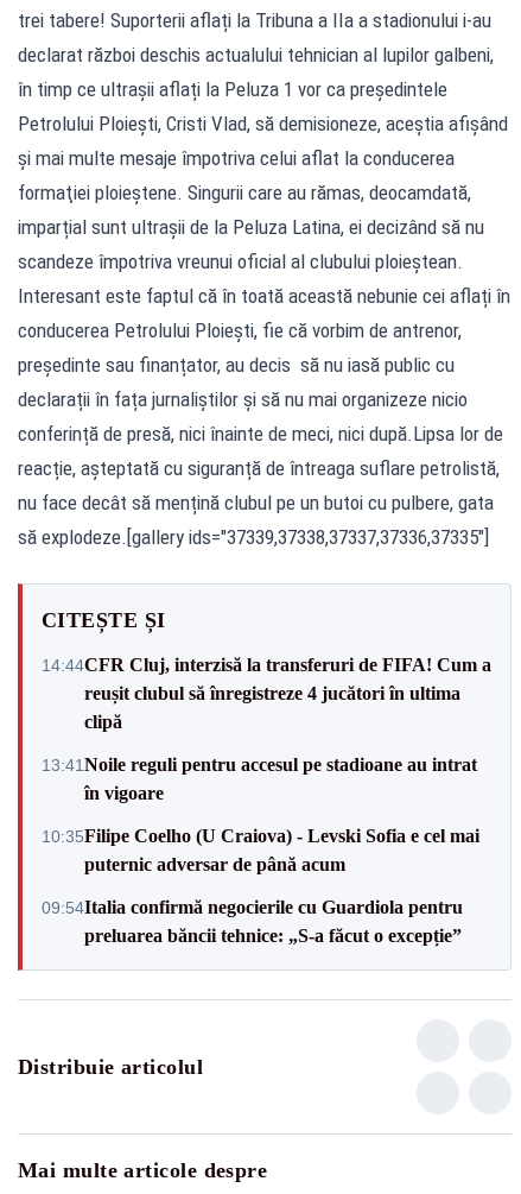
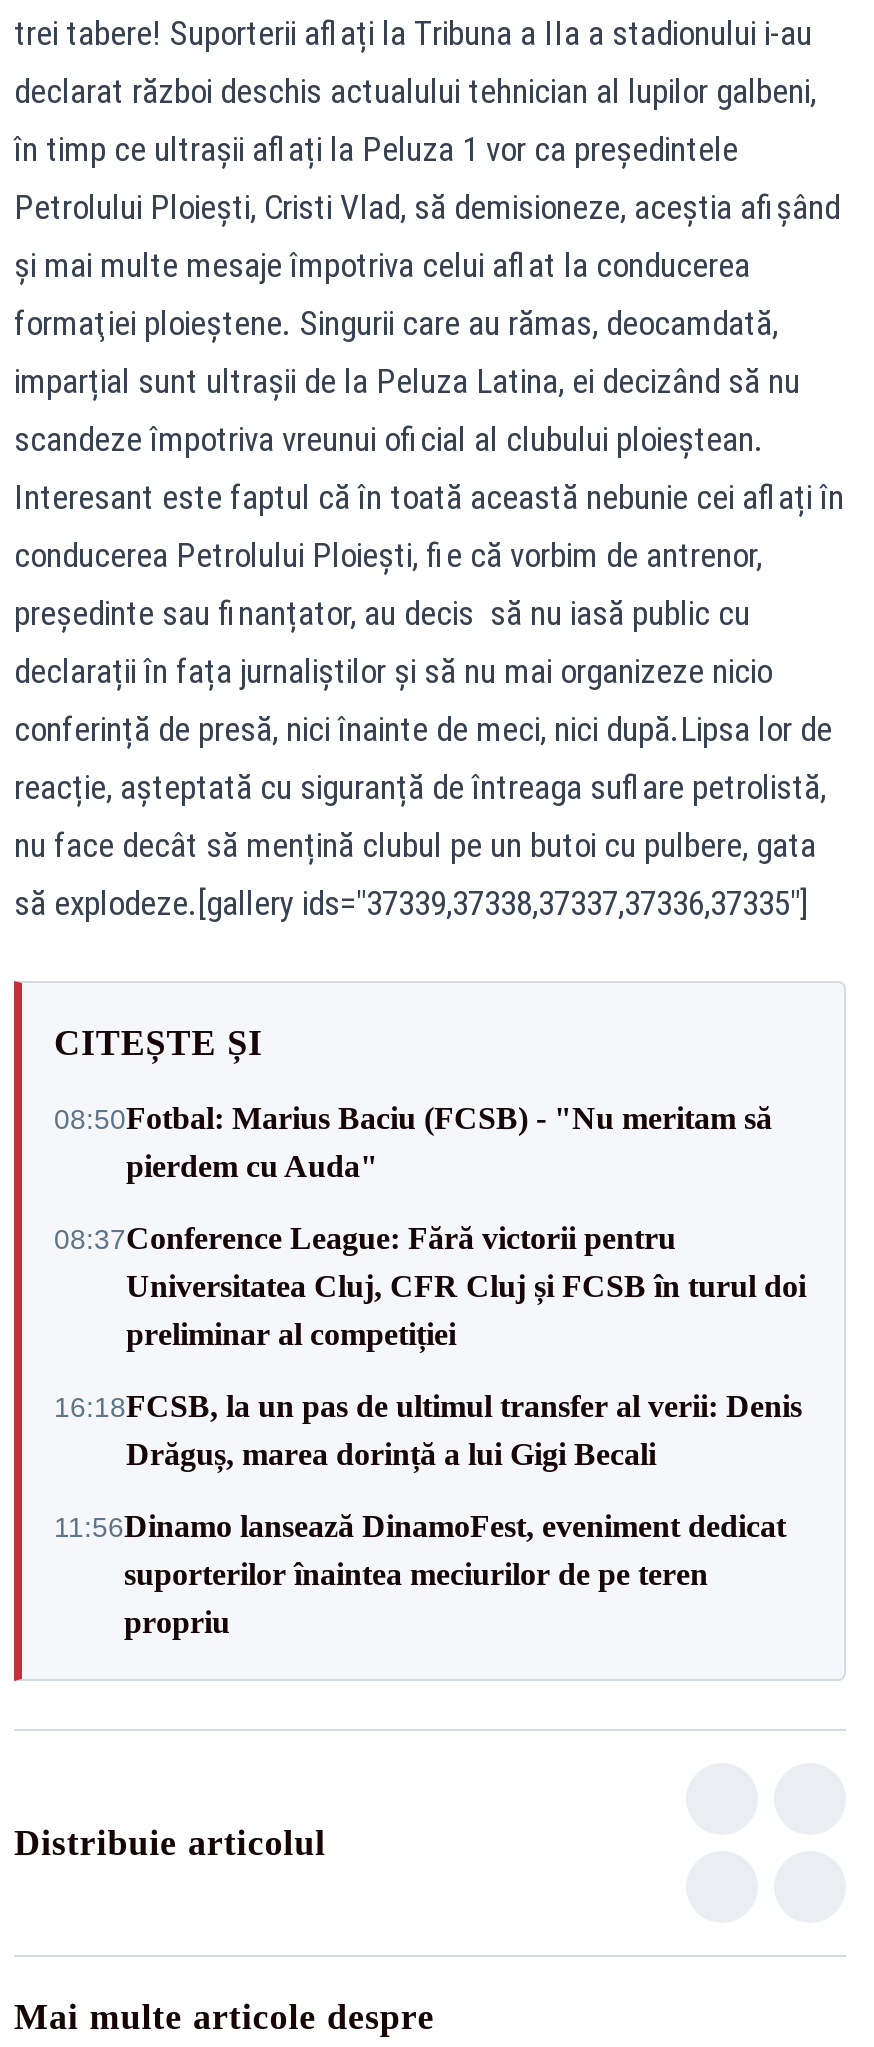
[42,654,491,731] 14:44CFR Cluj, interzisă la transferuri de FIFA! Cum a | reușit clubul să înregistreze 4 jucători în ultima | clipă -> [54,1100,772,1182] 08:50Fotbal: Marius Baciu (FCSB) - "Nu meritam să | pierdem cu Auda"
[42,754,477,803] 13:41 Noile reguli pentru accesul pe stadioane au intrat | în vigoare -> [54,1220,806,1350] 08:37Conference League: Fără victorii pentru | Universitatea Cluj, CFR Cluj și FCSB în turul doi | preliminar al competiției
[42,825,479,874] 10:35Filipe Coelho (U Craiova) - Levski Sofia e cel mai | puternic adversar de până acum -> [54,1388,802,1470] 16:18FCSB, la un pas de ultimul transfer al verii: Denis | Drăguș, marea dorință a lui Gigi Becali
[42,896,463,945] 09:54Italia confirmă negocierile cu Guardiola pentru | preluarea băncii tehnice: „S-a făcut o excepție” -> [54,1508,786,1638] 11:56Dinamo lansează DinamoFest, eveniment dedicat | suporterilor înaintea meciurilor de pe teren | propriu

